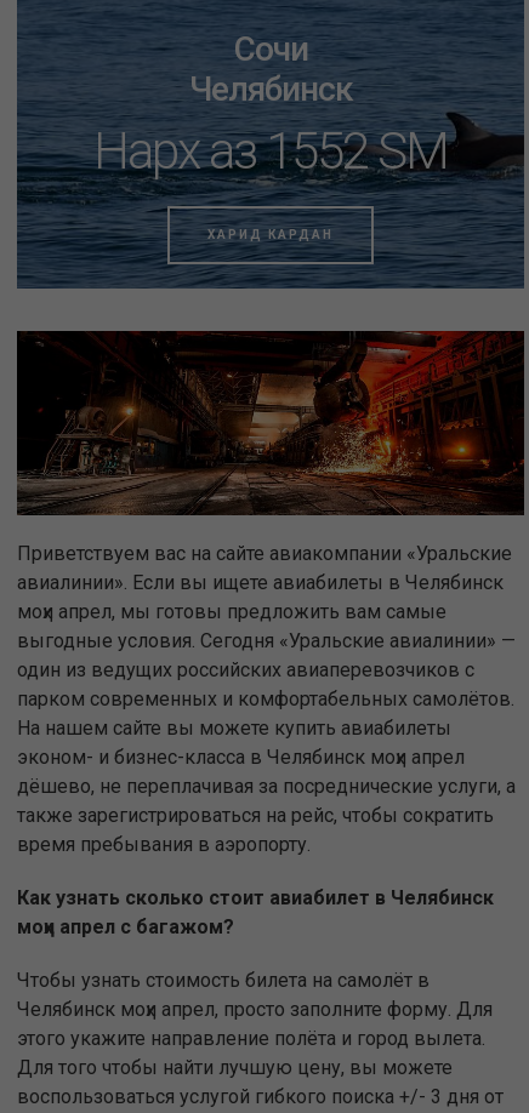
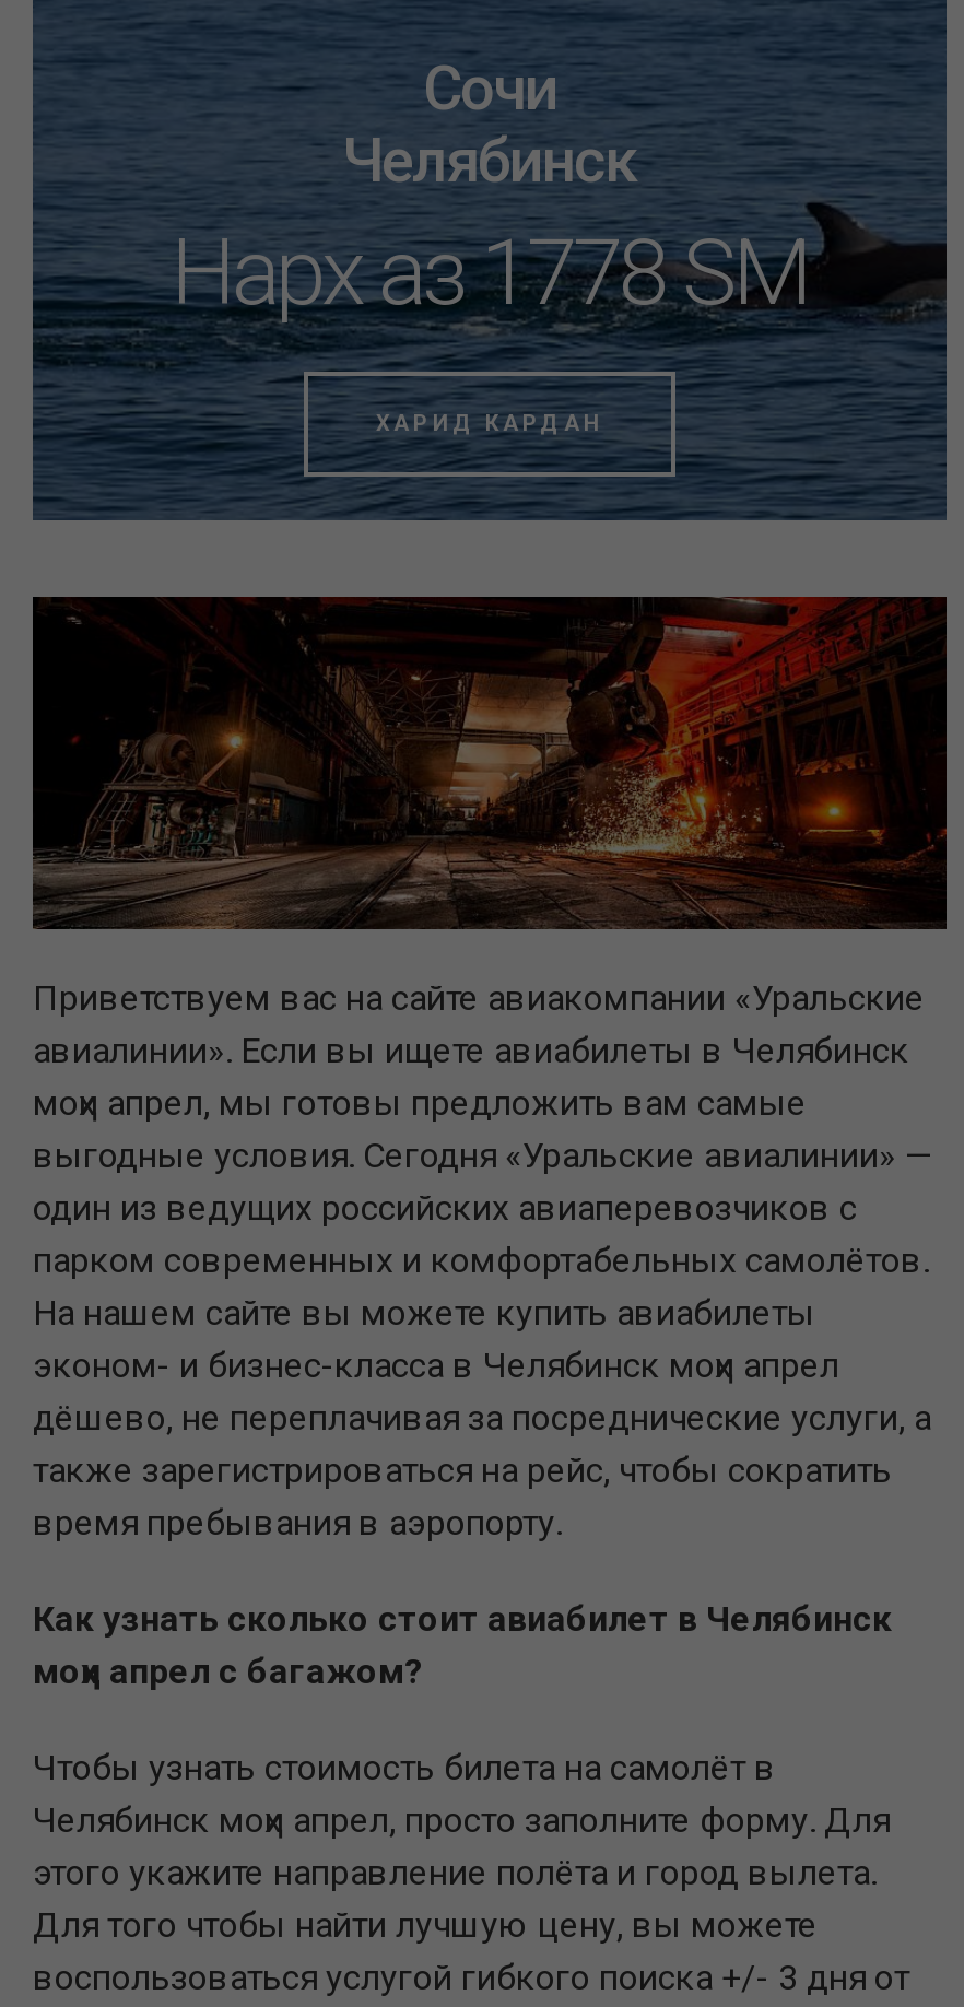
[93,121,448,181] Нарх аз 1552 SM -> [171,219,809,326] Нарх аз 1778 SM

